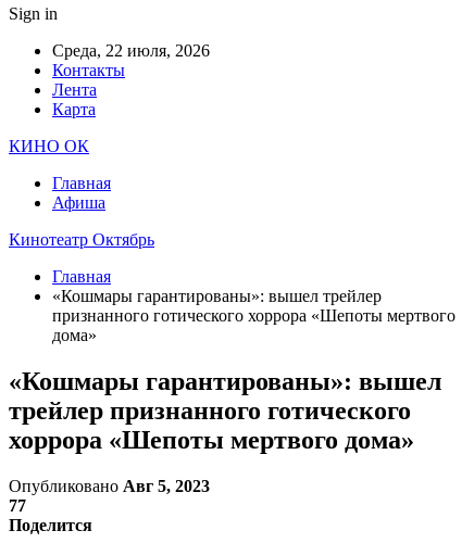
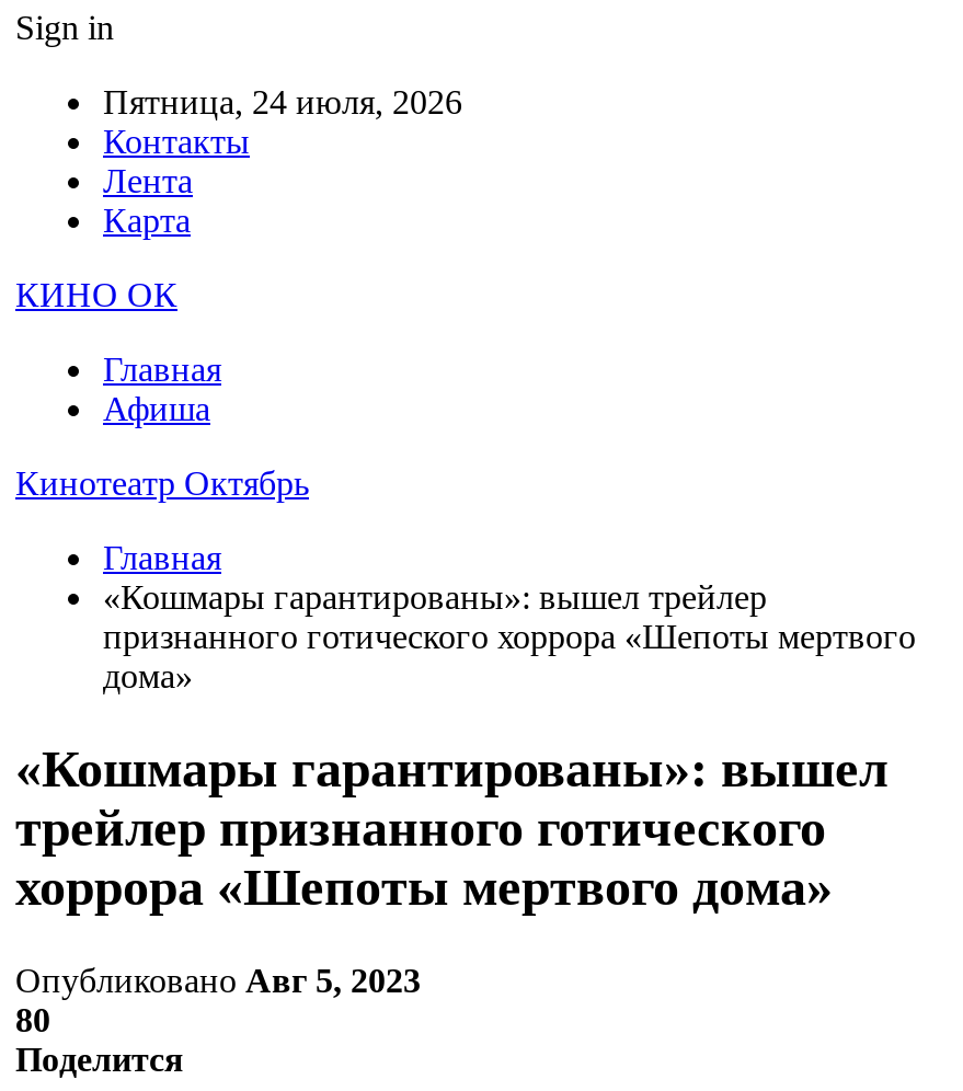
[52,41,210,60] Среда, 22 июля, 2026 -> [103,83,462,120] Пятница, 24 июля, 2026
[9,496,26,515] 77 -> [15,1001,50,1038] 80

